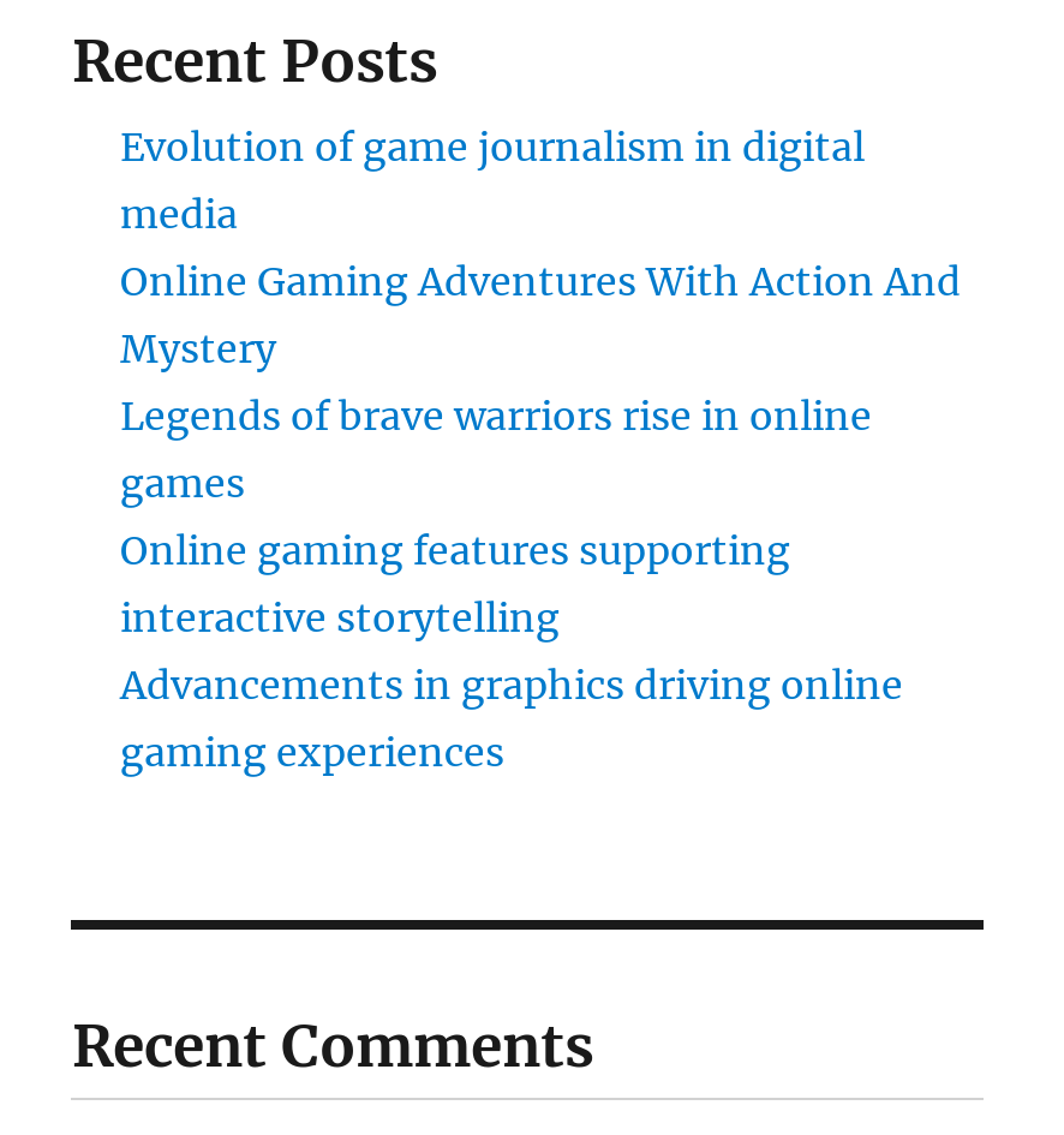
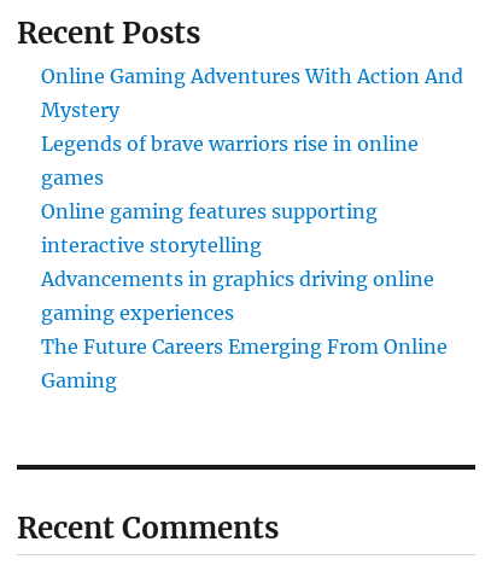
[120,123,865,238] Evolution of game journalism in digital | media -> none
moved [120,257,961,776] -> [42,64,464,325]: Online Gaming Adventures With Action And | Mystery | Legends of brave warriors rise in online | games | Online gaming features supporting | interactive storytelling | Advancements in graphics driving online | gaming experiences
none -> [42,335,448,392] The Future Careers Emerging From Online | Gaming

